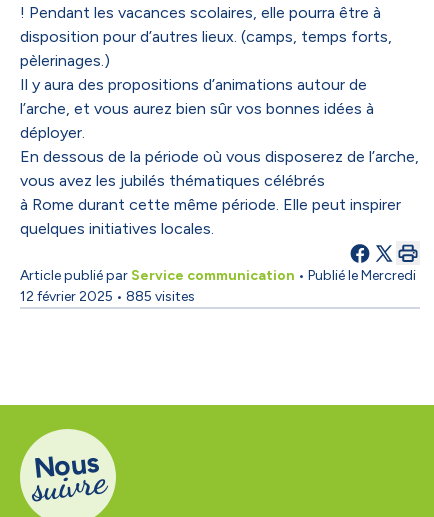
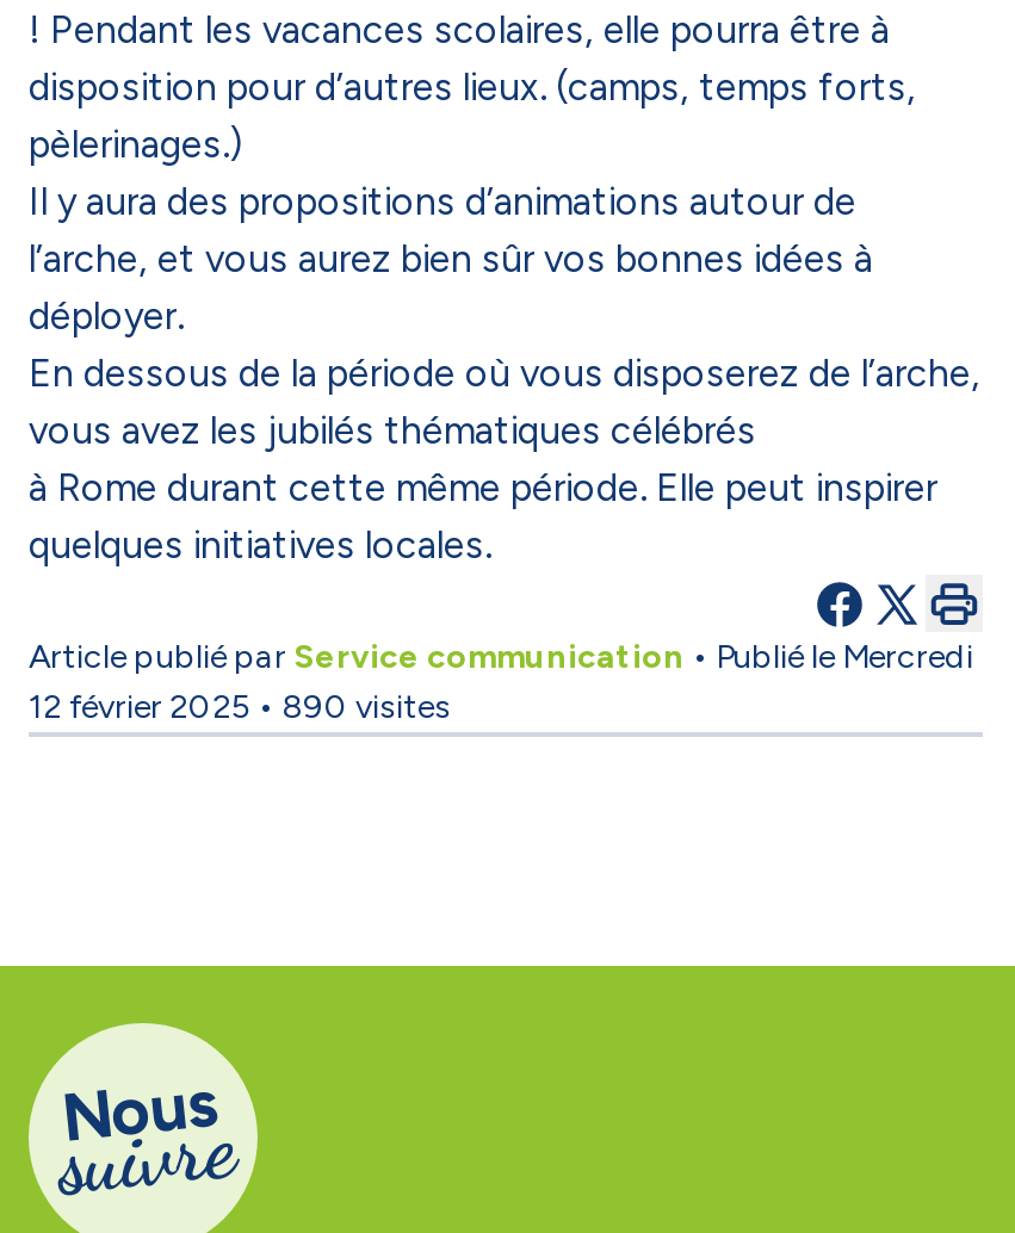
[20,288,195,305] 12 février 2025 • 885 visites -> [29,687,451,727] 12 février 2025 • 890 visites

